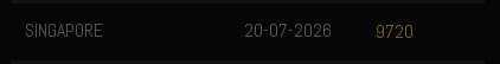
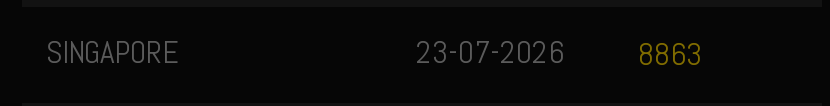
[244,19,332,43] 20-07-2026 -> [416,34,564,74] 23-07-2026
[376,20,414,44] 9720 -> [638,35,702,75] 8863

